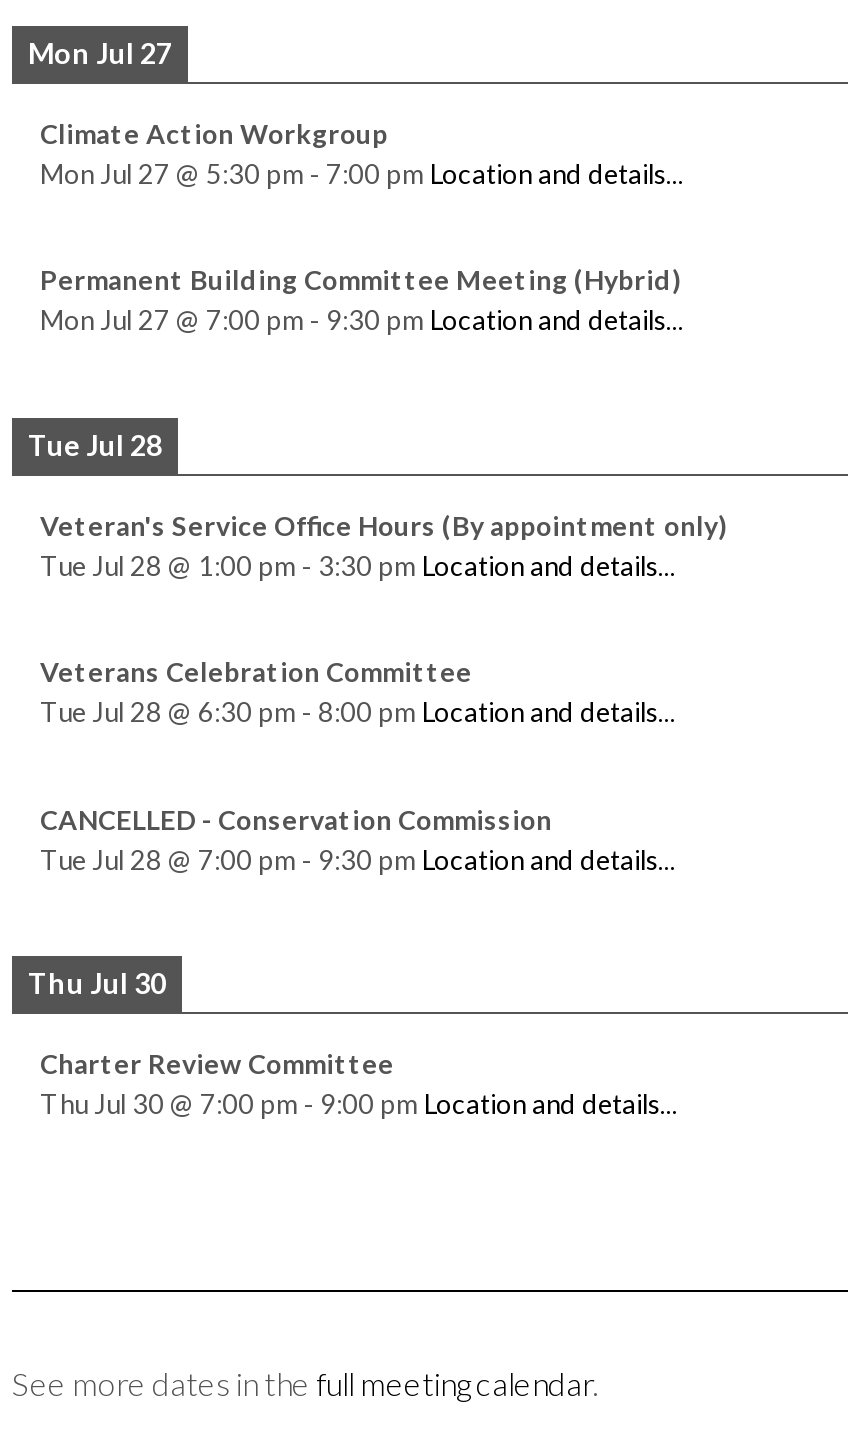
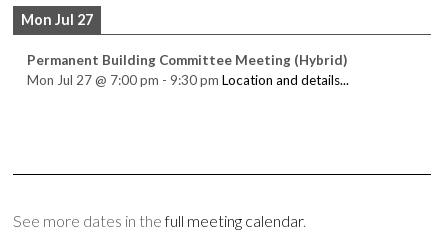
[40,117,684,189] Climate Action Workgroup | Mon Jul 27 @ 5:30 pm - 7:00 pm Location and details... -> none
[28,427,726,875] Tue Jul 28 | Veteran's Service Office Hours (By appointment only) | Tue Jul 28 @ 1:00 pm - 3:30 pm Location and details... | Veterans Celebration Committee | Tue Jul 28 @ 6:30 pm - 8:00 pm Location and details... | CANCELLED - Conservation Commission | Tue Jul 28 @ 7:00 pm - 9:30 pm Location and details... -> none
[28,966,678,1120] Thu Jul 30 | Charter Review Committee | Thu Jul 30 @ 7:00 pm - 9:00 pm Location and details... -> none

